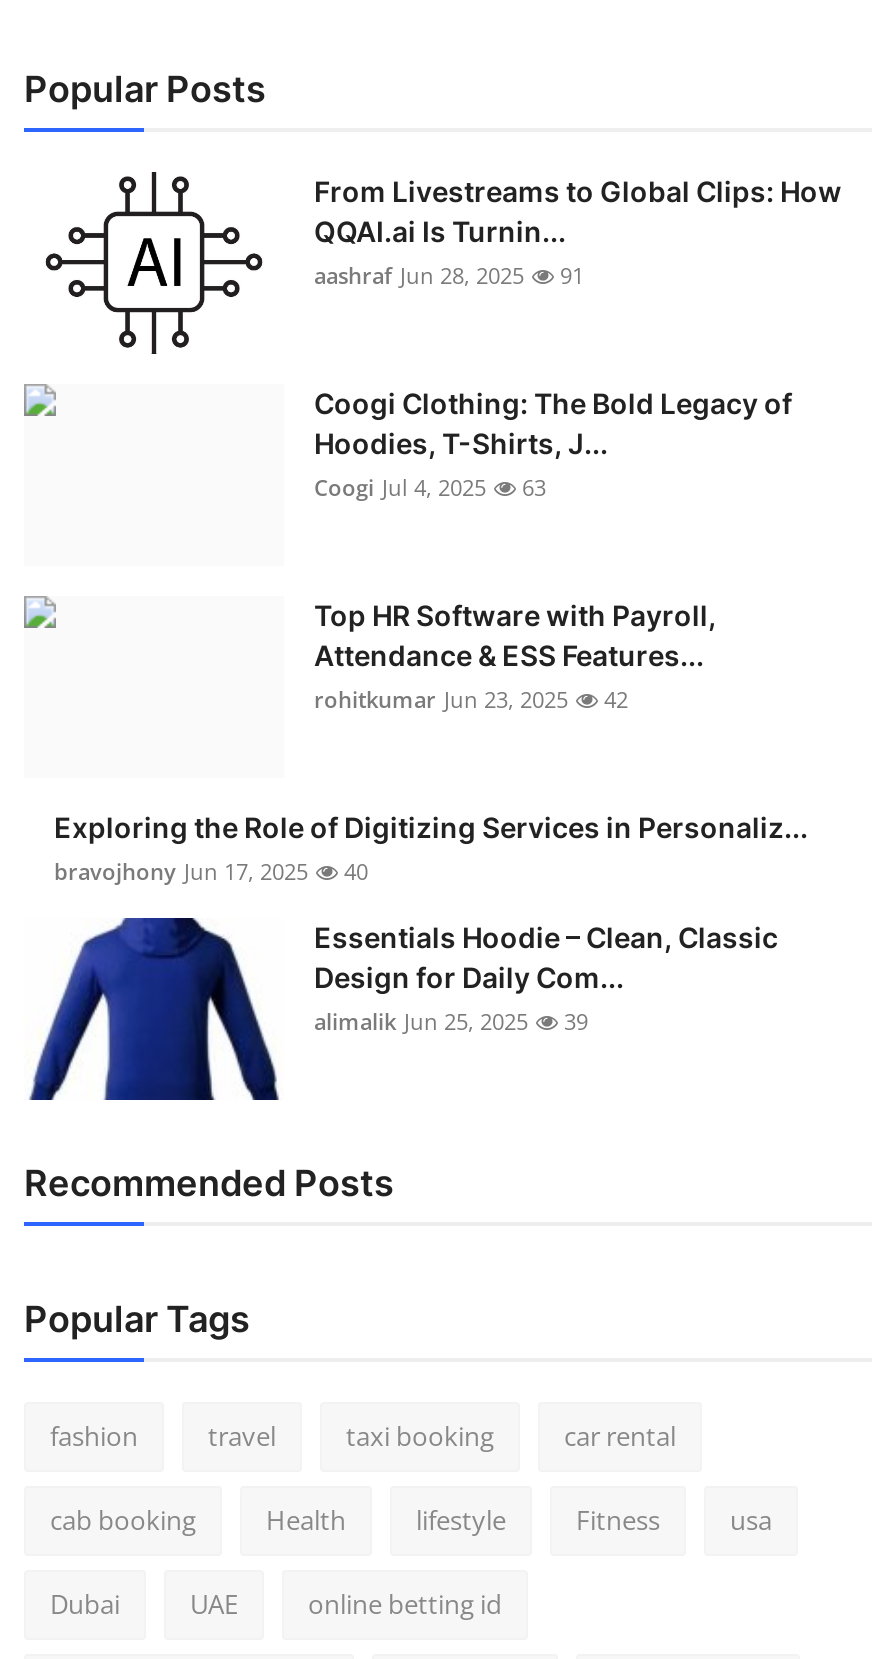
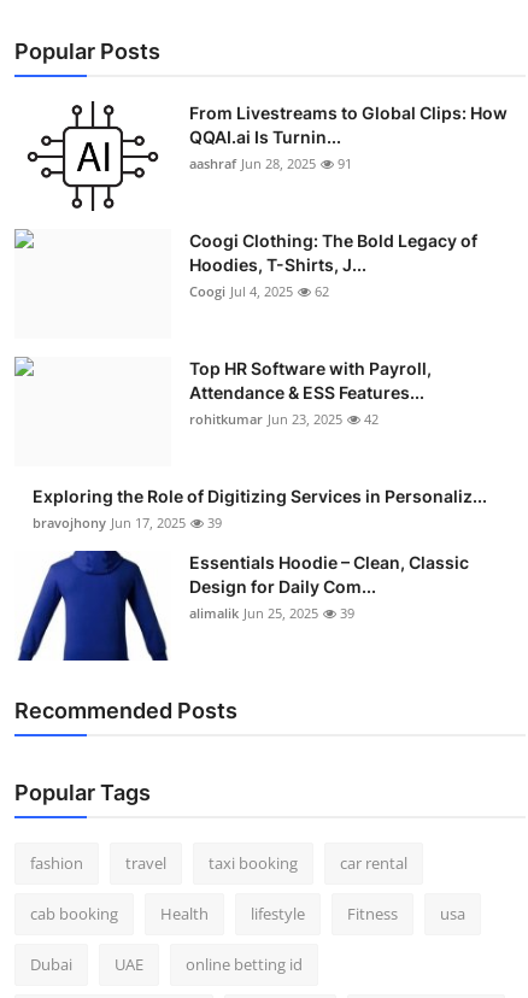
[314,471,546,501] Coogi Jul 4, 2025 63 -> [189,282,329,300] Coogi Jul 4, 2025 62
[54,855,368,885] bravojhony Jun 17, 2025 40 -> [33,514,222,532] bravojhony Jun 17, 2025 39

